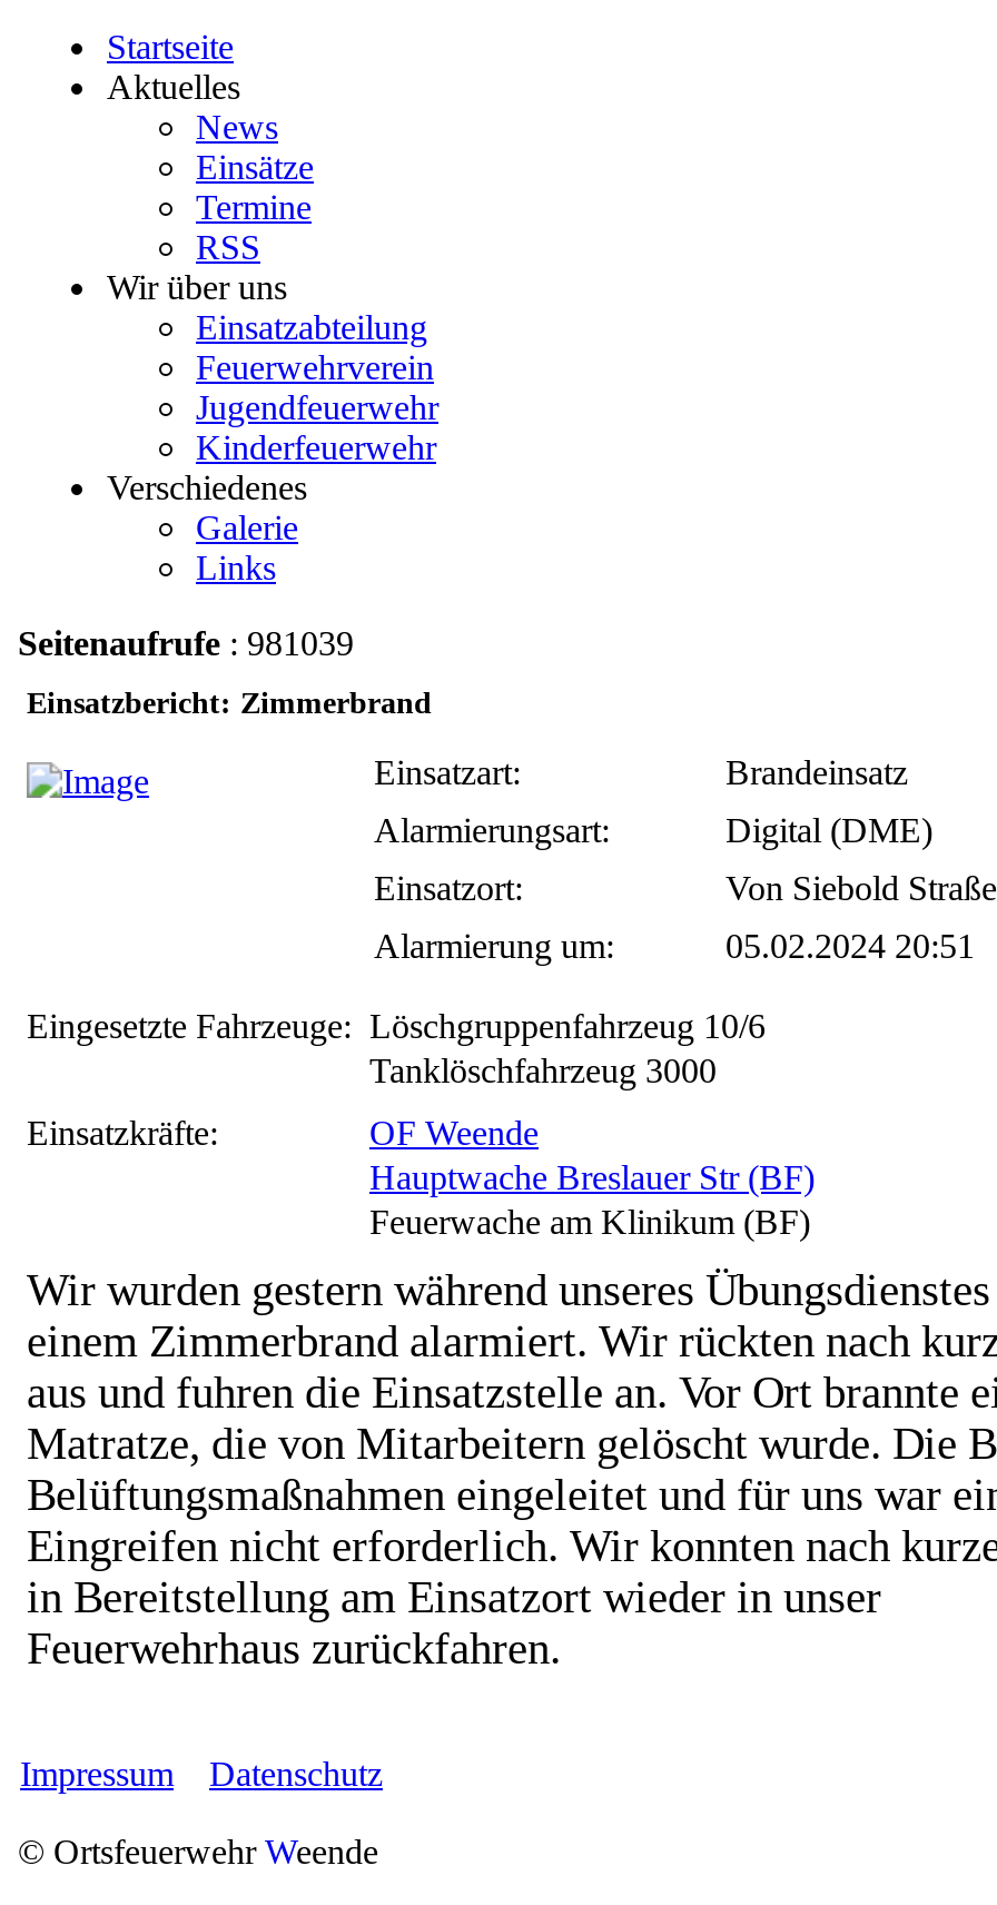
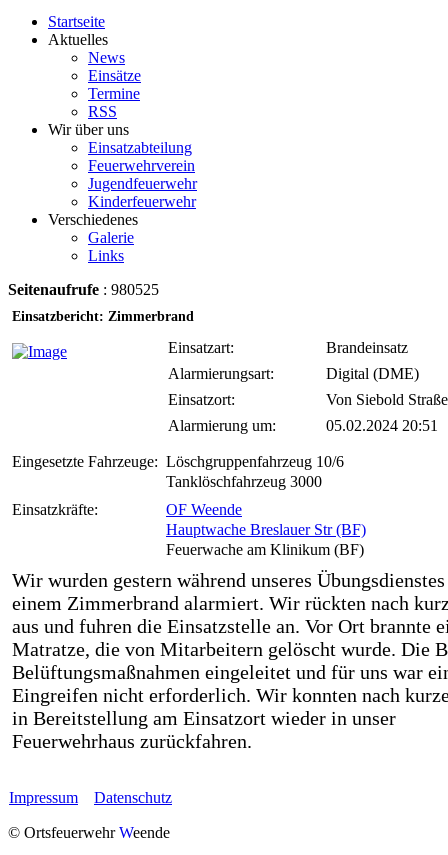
[18,624,354,662] Seitenaufrufe: 981039 -> [8,281,159,298] Seitenaufrufe: 980525

